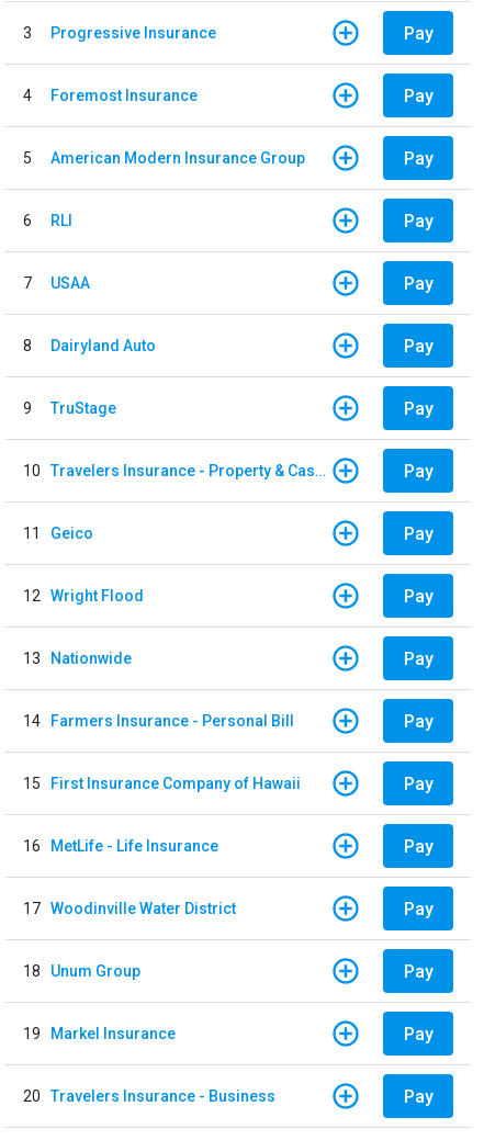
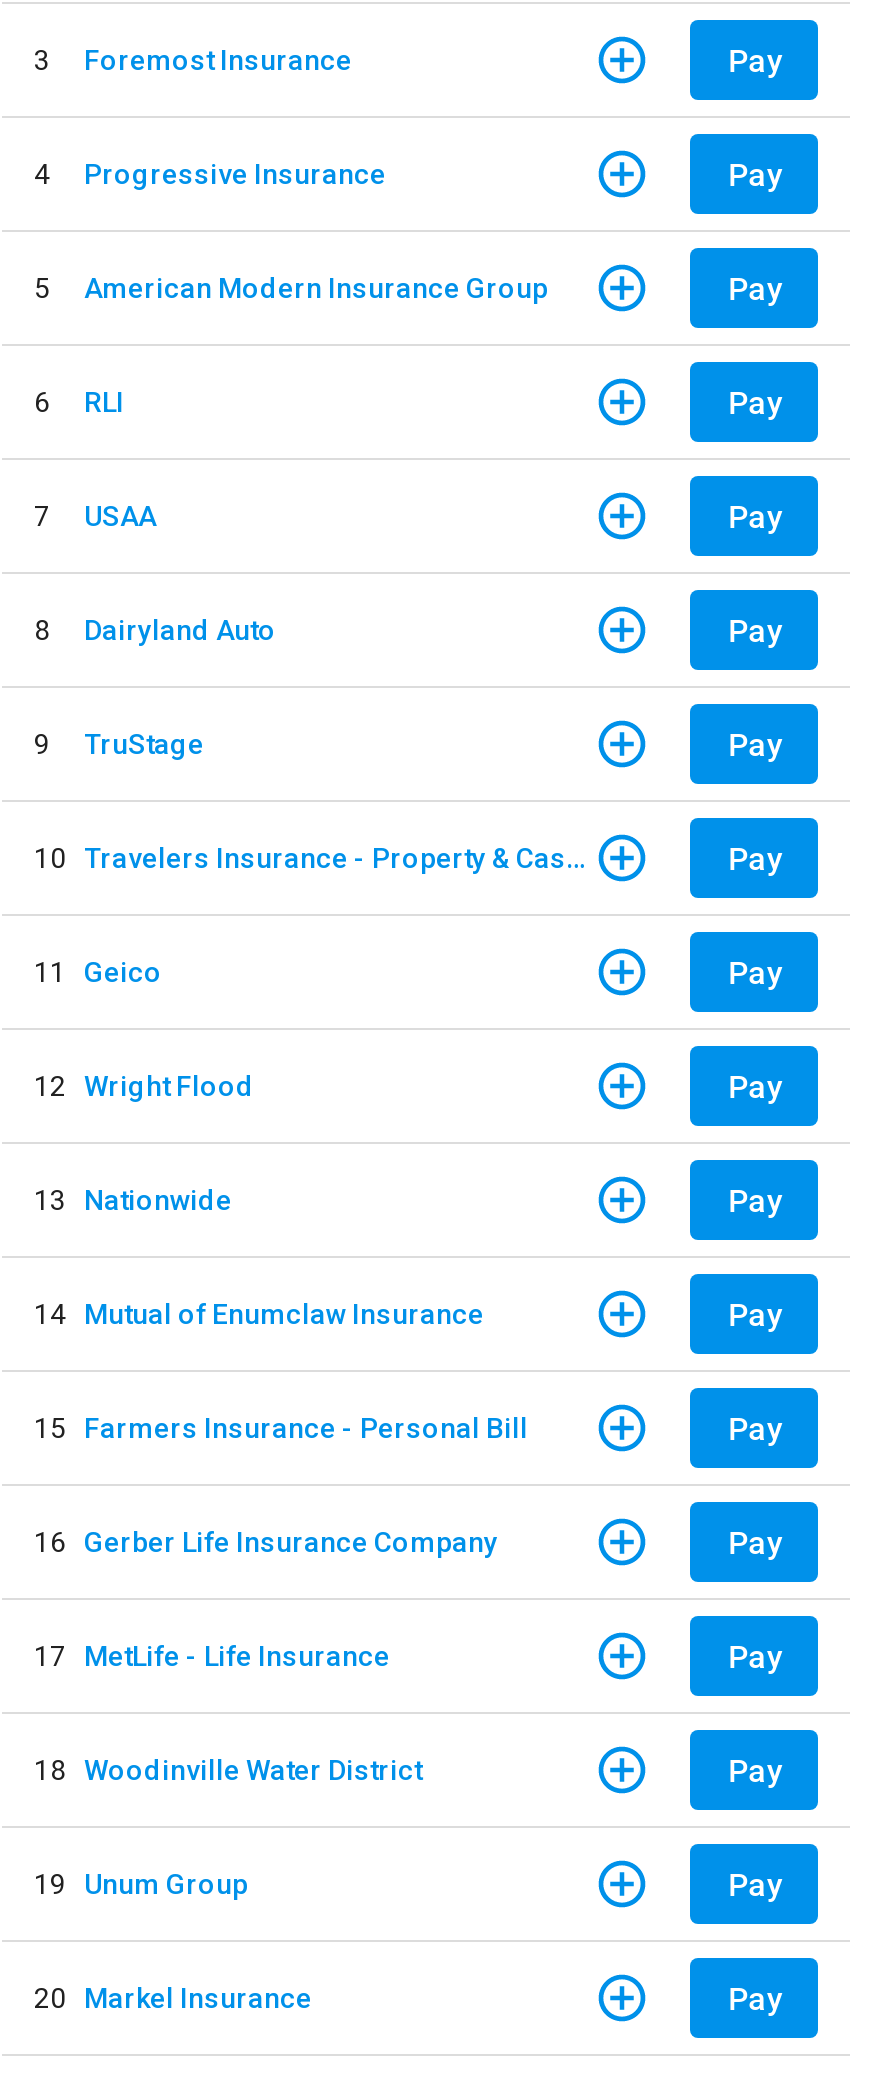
moved [50,24,216,41] -> [84,157,386,189]: Progressive Insurance
moved [50,86,198,104] -> [84,43,352,75]: Foremost Insurance
[23,712,294,729] 14 Farmers Insurance - Personal Bill -> [34,1297,484,1329] 14 Mutual of Enumclaw Insurance
[23,774,301,792] 15 First Insurance Company of Hawaii -> [34,1411,528,1443] 15 Farmers Insurance - Personal Bill
[23,837,218,854] 16 MetLife - Life Insurance -> [34,1525,498,1557] 16 Gerber Life Insurance Company
[23,899,236,917] 17 Woodinville Water District -> [34,1639,390,1671] 17 MetLife - Life Insurance
[23,962,140,979] 18 Unum Group -> [34,1753,422,1785] 18 Woodinville Water District
[23,1024,176,1042] 19 Markel Insurance -> [34,1867,248,1899] 19 Unum Group
[23,1087,275,1104] 20 Travelers Insurance - Business -> [34,1981,312,2013] 20 Markel Insurance

